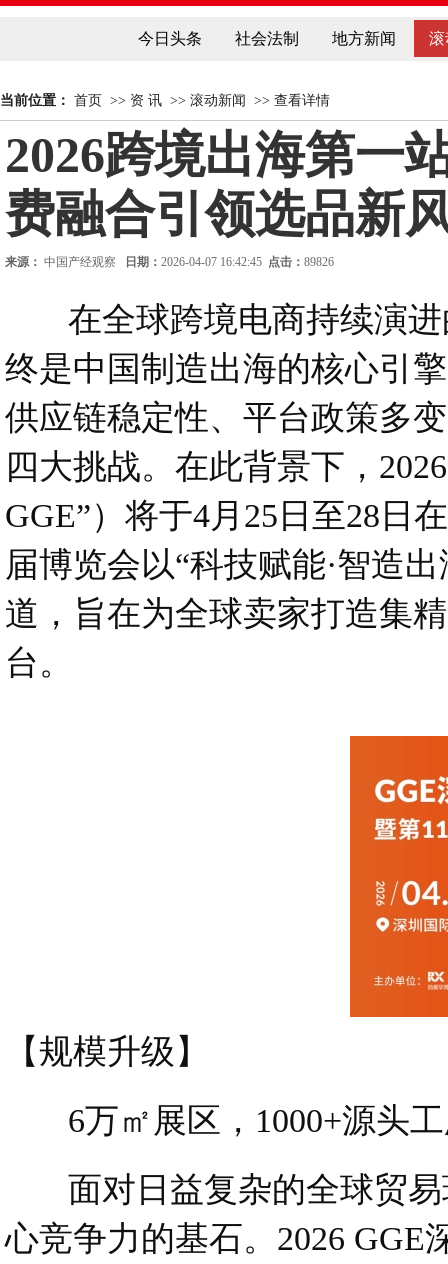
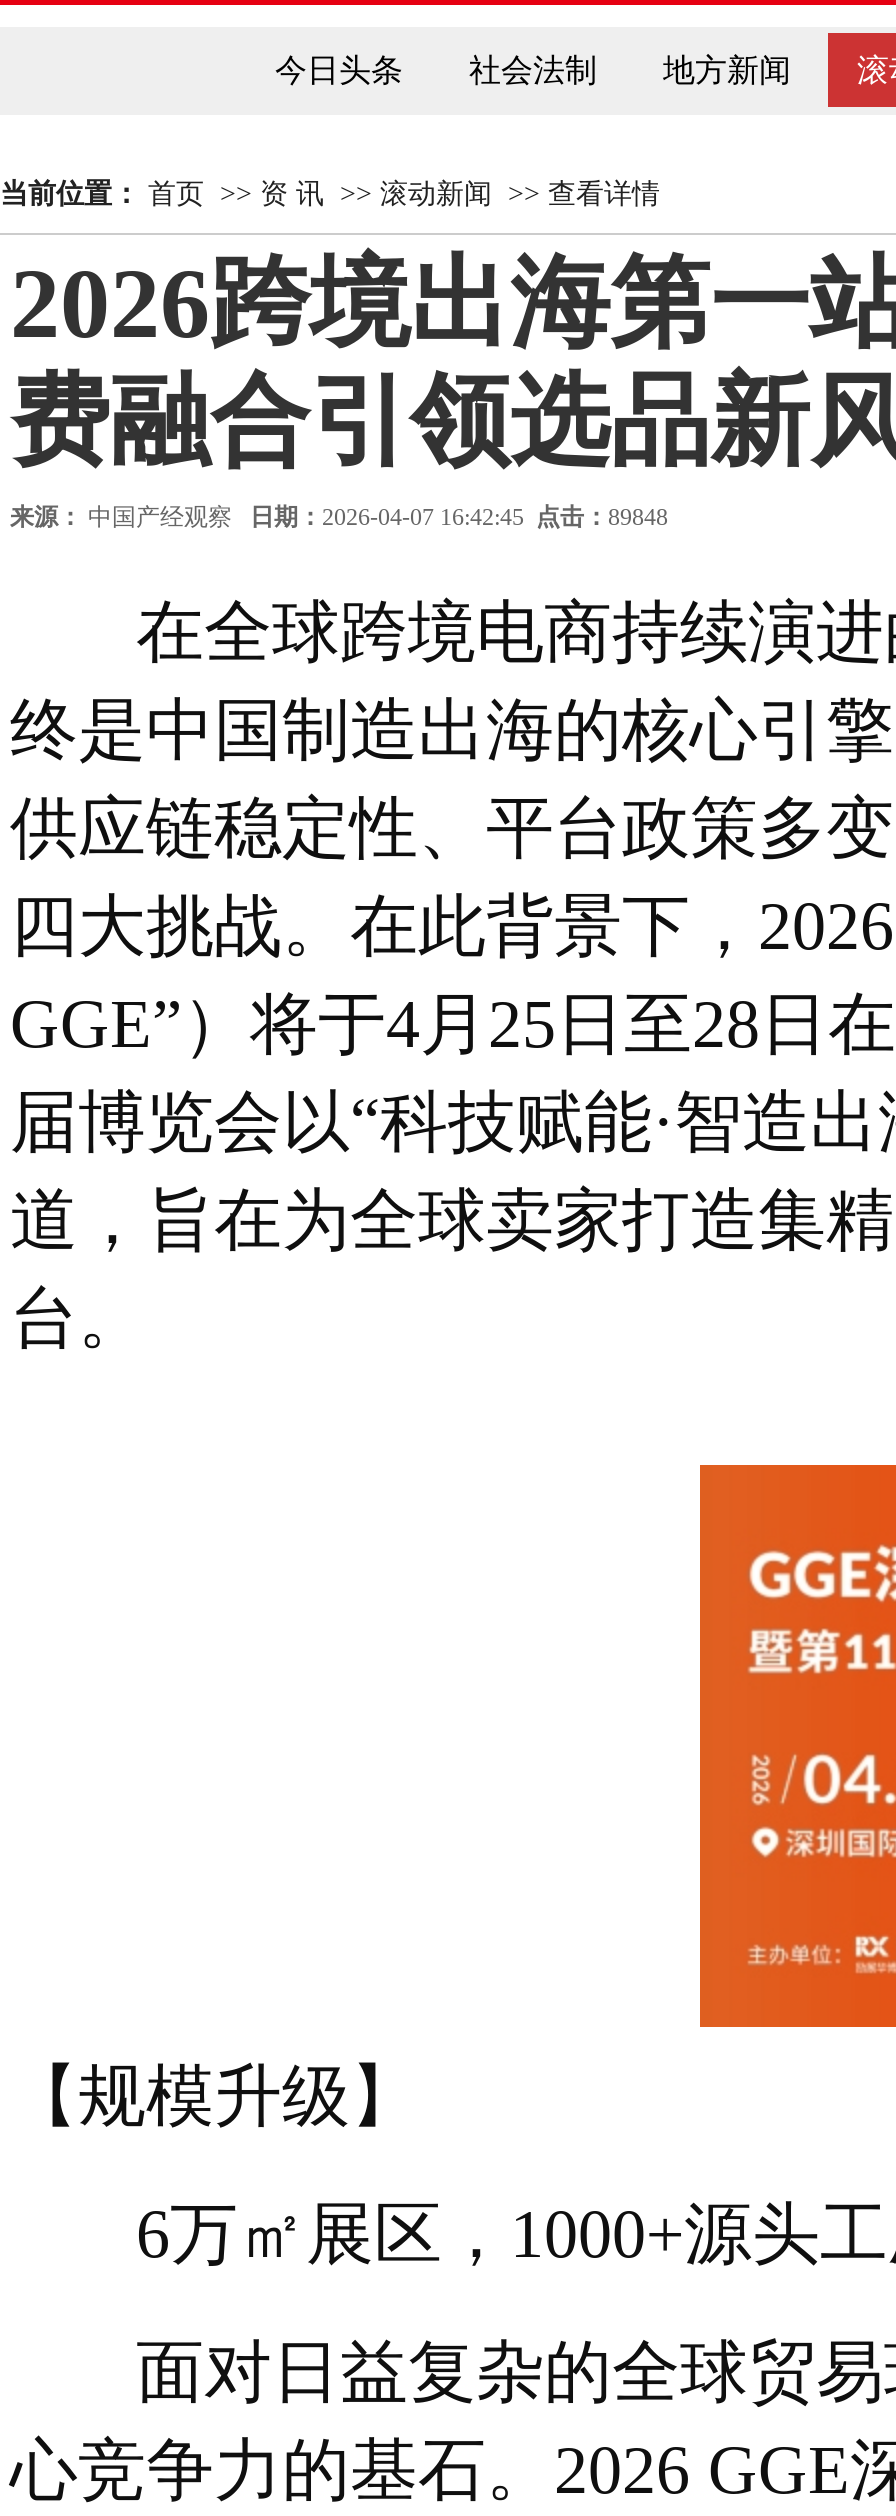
[5,255,337,269] 来源：中国产经观察日期：2026-04-07 16:42:45点击：89826 -> [10,503,674,531] 来源：中国产经观察日期：2026-04-07 16:42:45点击：89848

